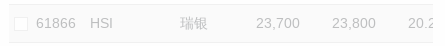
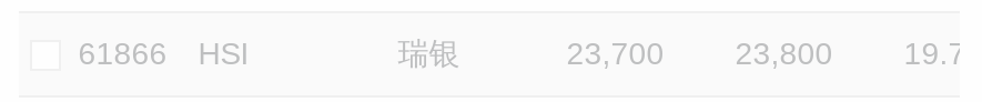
[256,15,436,31] 23,700 23,800 20.2 -> [567,35,966,71] 23,700 23,800 19.7

